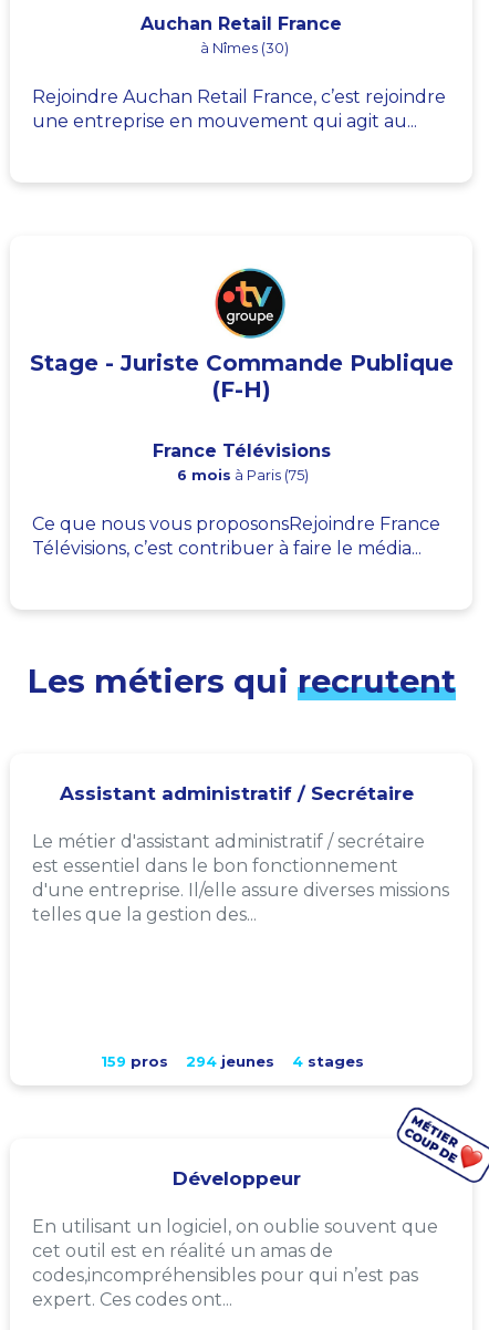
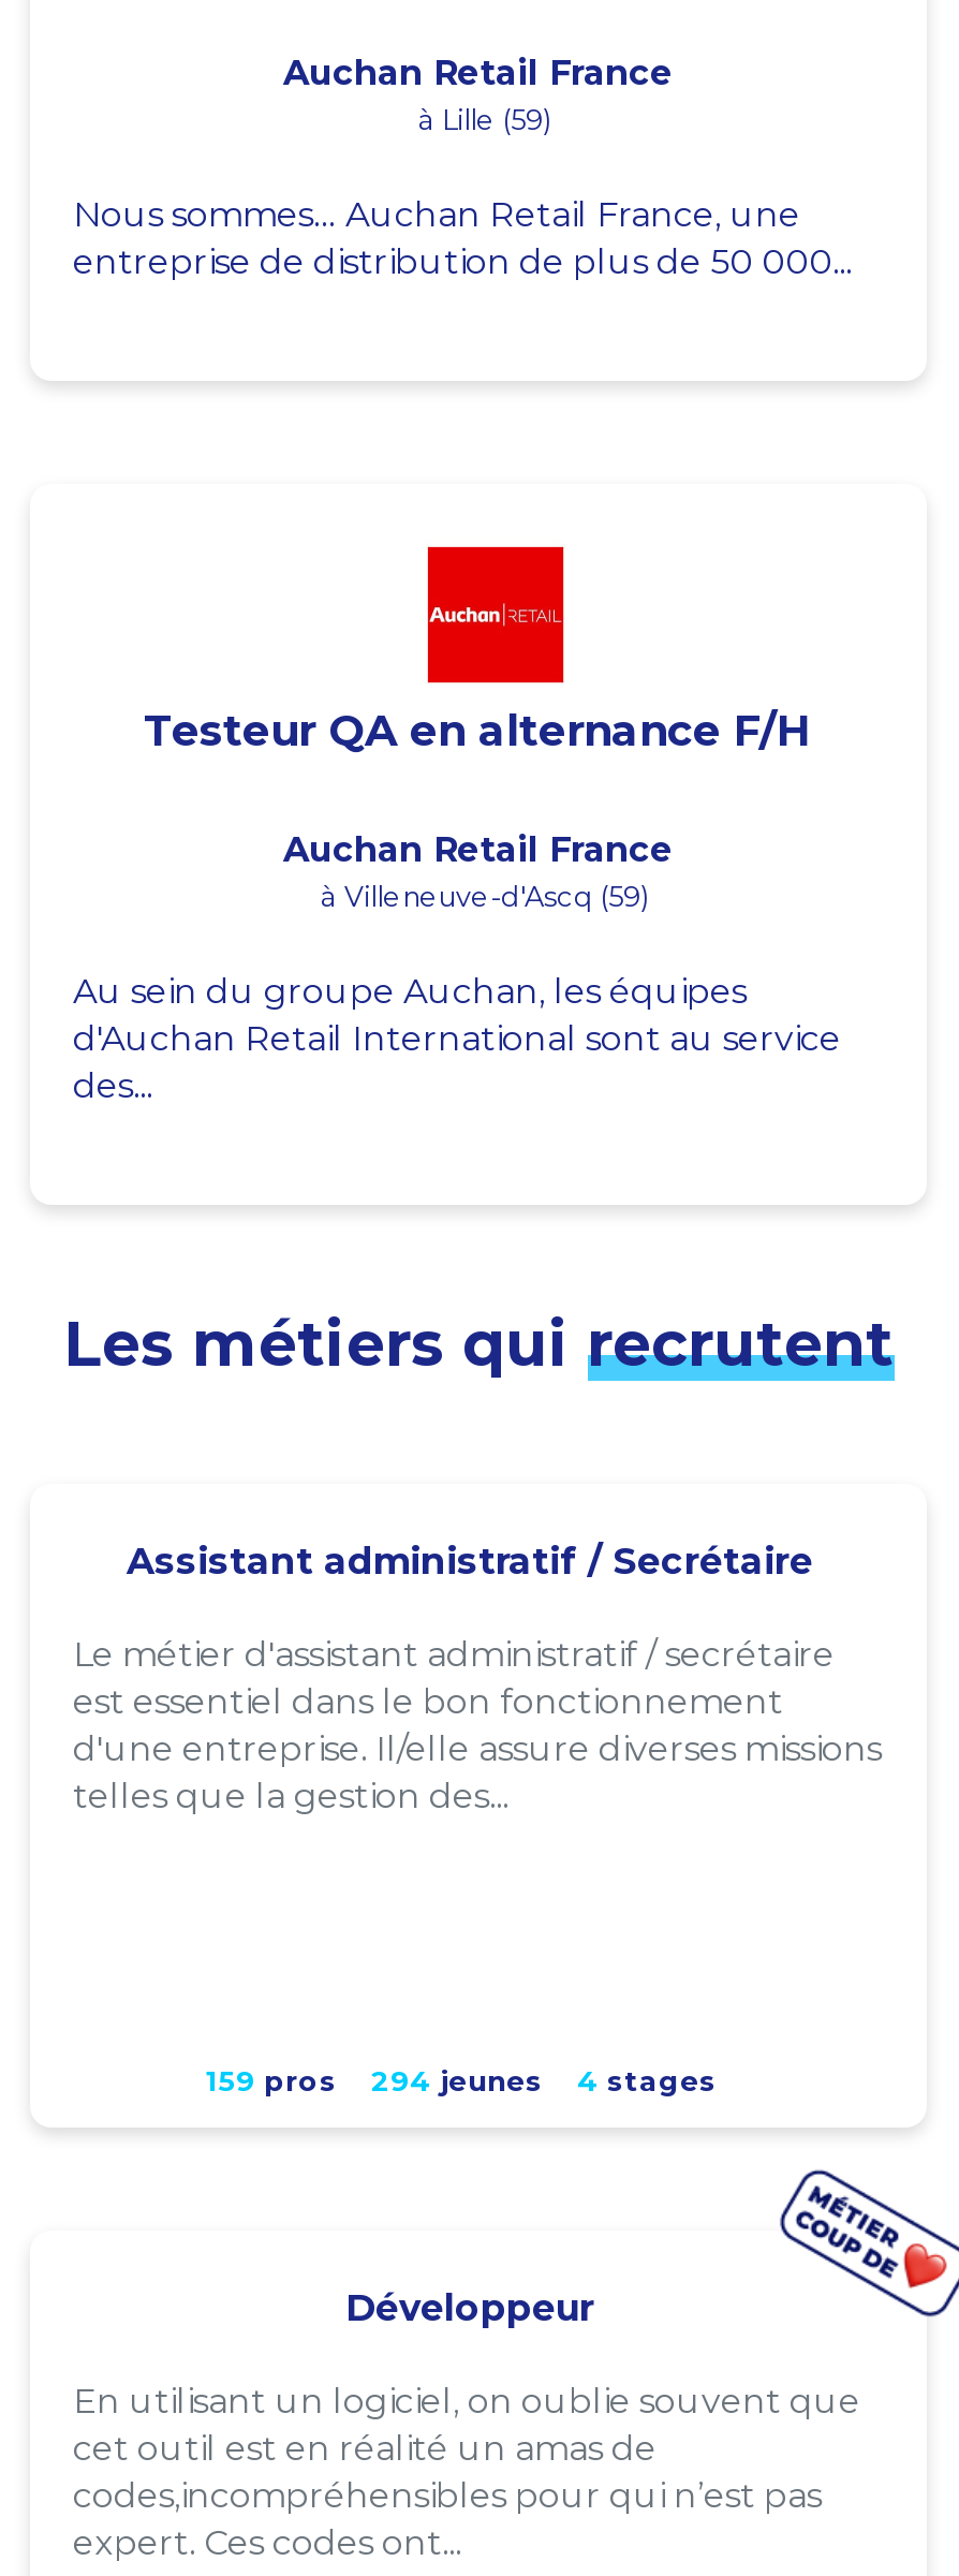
[197,39,289,56] à Nîmes (30) -> [412,103,551,135] à Lille (59)
[32,86,446,131] Rejoindre Auchan Retail France, c’est rejoindre | une entreprise en mouvement qui agit au... -> [73,193,852,281] Nous sommes… Auchan Retail France, une | entreprise de distribution de plus de 50 000...
[29,267,453,402] [image] | Stage - Juriste Commande Publique | (F-H) -> [144,544,813,755] [image] | Testeur QA en alternance F/H
[152,440,330,483] France Télévisions | 6 mois à Paris (75) -> [283,828,674,912] Auchan Retail France | à Villeneuve-d'Ascq (59)
[32,513,440,558] Ce que nous vous proposonsRejoindre France | Télévisions, c’est contribuer à faire le média... -> [73,970,841,1105] Au sein du groupe Auchan, les équipes | d'Auchan Retail International sont au service | des...

